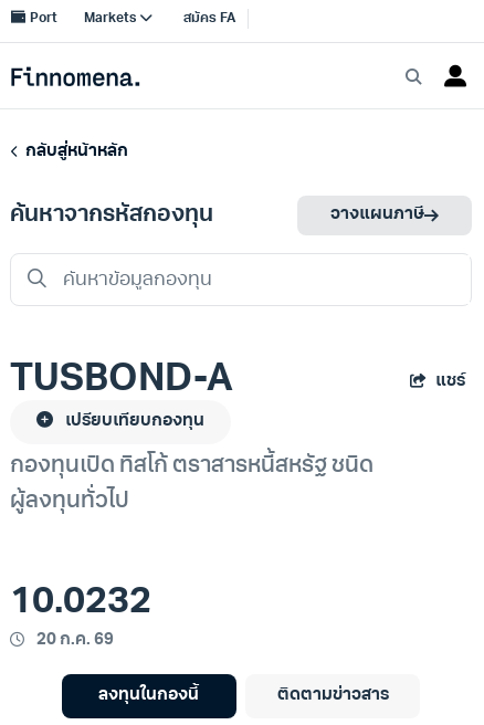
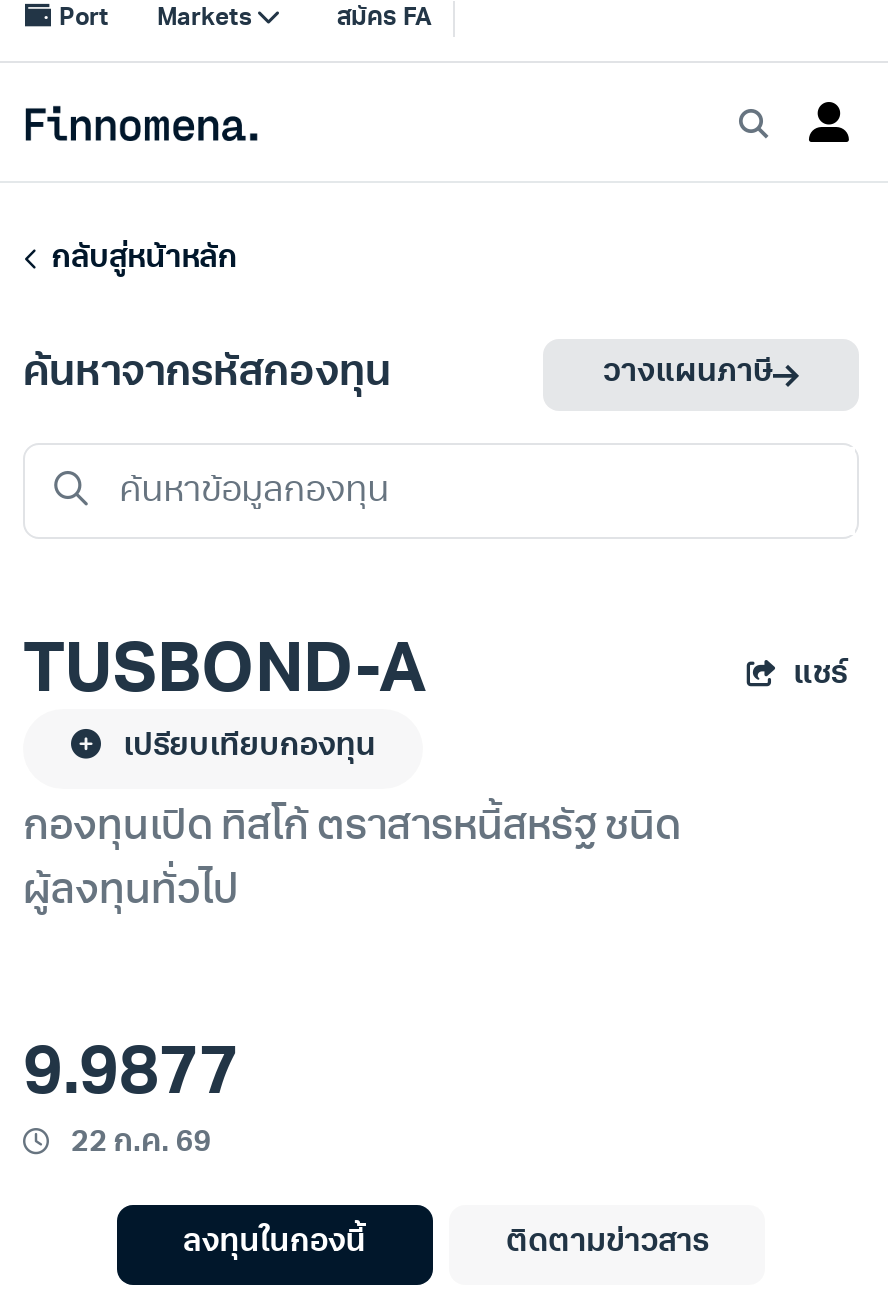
[10,584,151,622] 10.0232 -> [23,1041,239,1111] 9.9877
[33,632,114,649] 20 ก.ค. 69 -> [65,1129,212,1159] 22 ก.ค. 69

